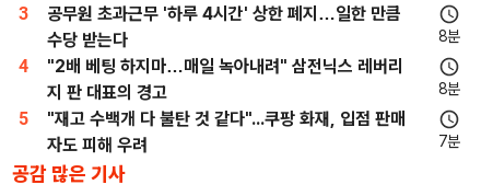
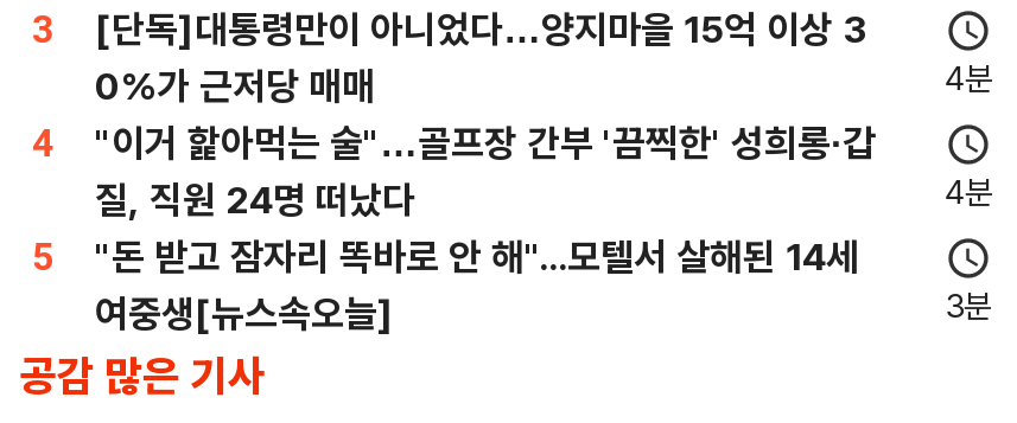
[47,3,460,50] 공무원 초과근무 '하루 4시간' 상한 폐지…일한 만큼 | 수당 받는다 | 8분 -> [95,7,992,109] [단독]대통령만이 아니었다…양지마을 15억 이상 3 | 0%가 근저당 매매 | 4분
[47,56,460,103] "2배 베팅 하지마…매일 녹아내려" 삼전닉스 레버리 | 지 판 대표의 경고 | 8분 -> [95,121,992,223] "이거 핥아먹는 술"…골프장 간부 '끔찍한' 성희롱·갑 | 질, 직원 24명 떠났다 | 4분
[47,108,460,155] "재고 수백개 다 불탄 것 같다"...쿠팡 화재, 입점 판매 | 자도 피해 우려 | 7분 -> [95,235,991,337] "돈 받고 잠자리 똑바로 안 해"...모텔서 살해된 14세 | 여중생[뉴스속오늘] | 3분

